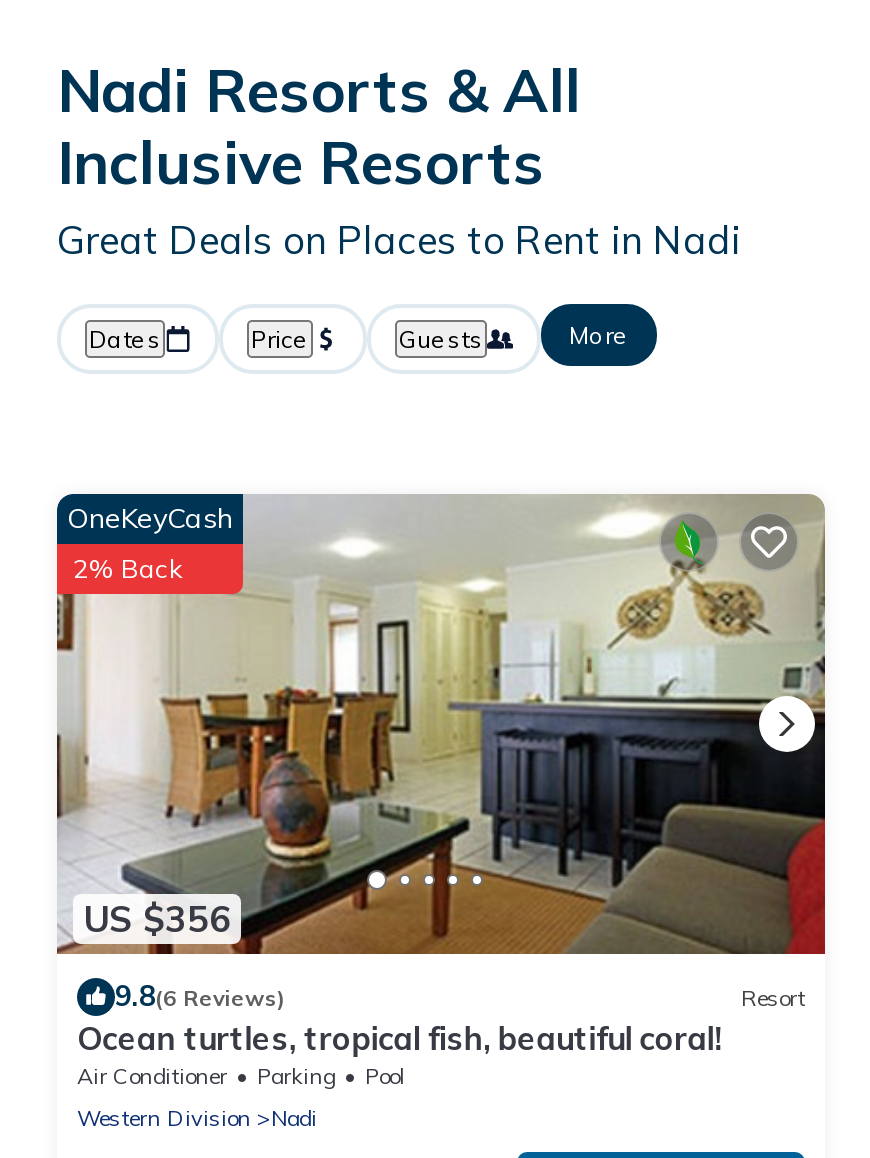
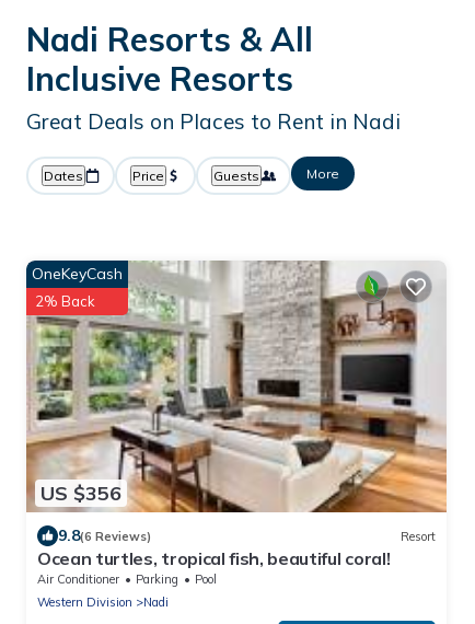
[55,494,827,956] [image] -> [25,261,448,513] [image]

